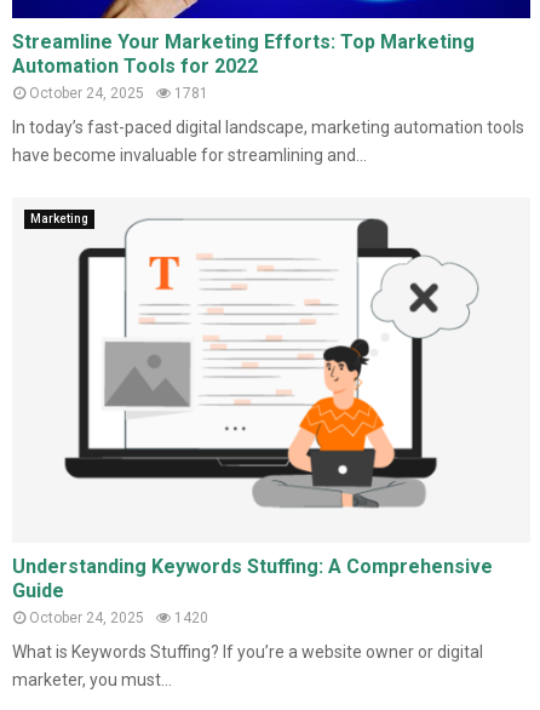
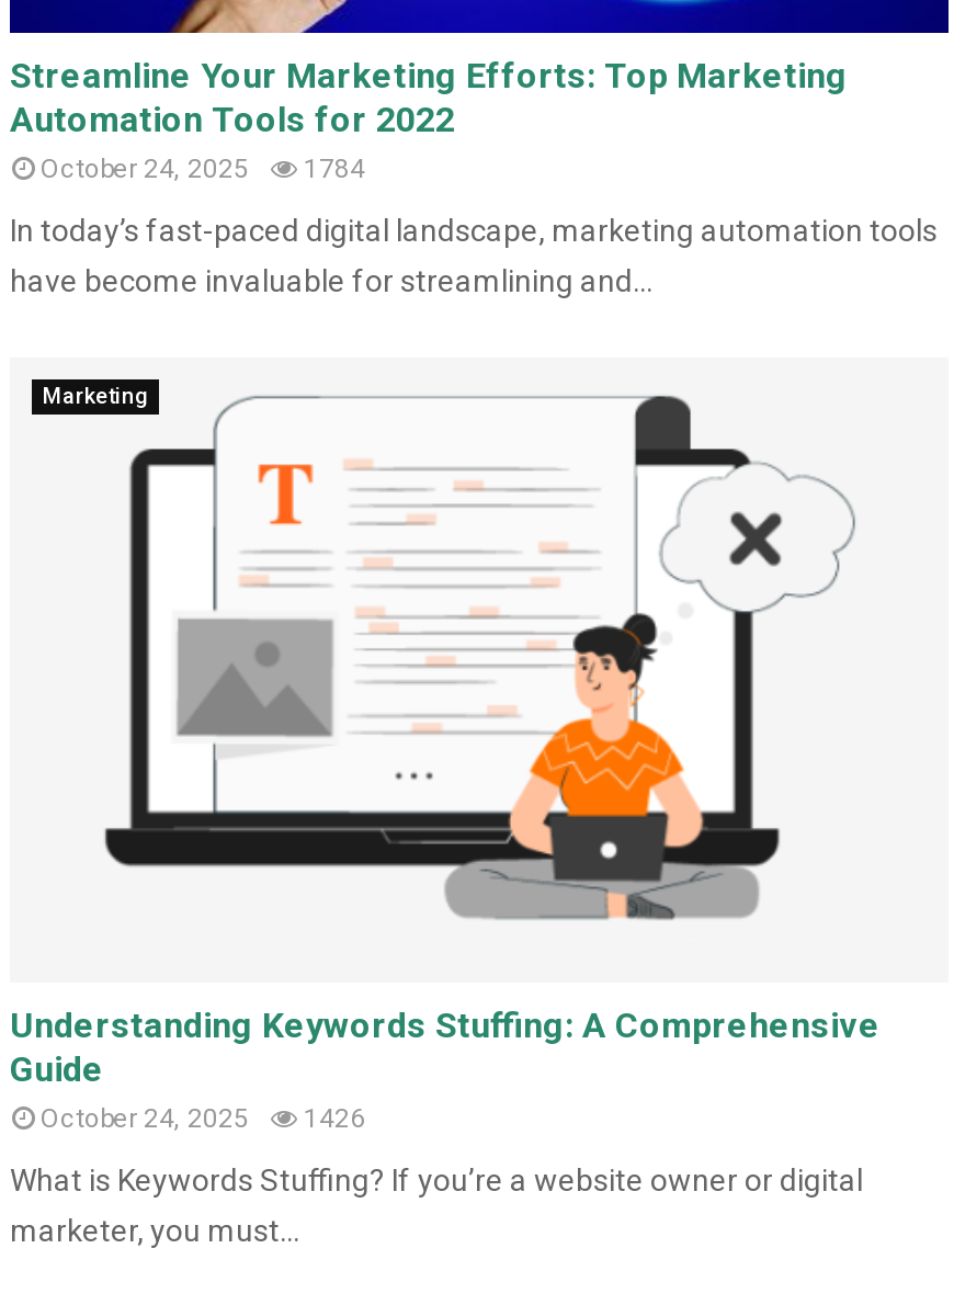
[29,84,208,101] October 24, 2025 1781 -> [41,153,365,183] October 24, 2025 1784
[29,609,208,626] October 24, 2025 1420 -> [41,1103,365,1134] October 24, 2025 1426

